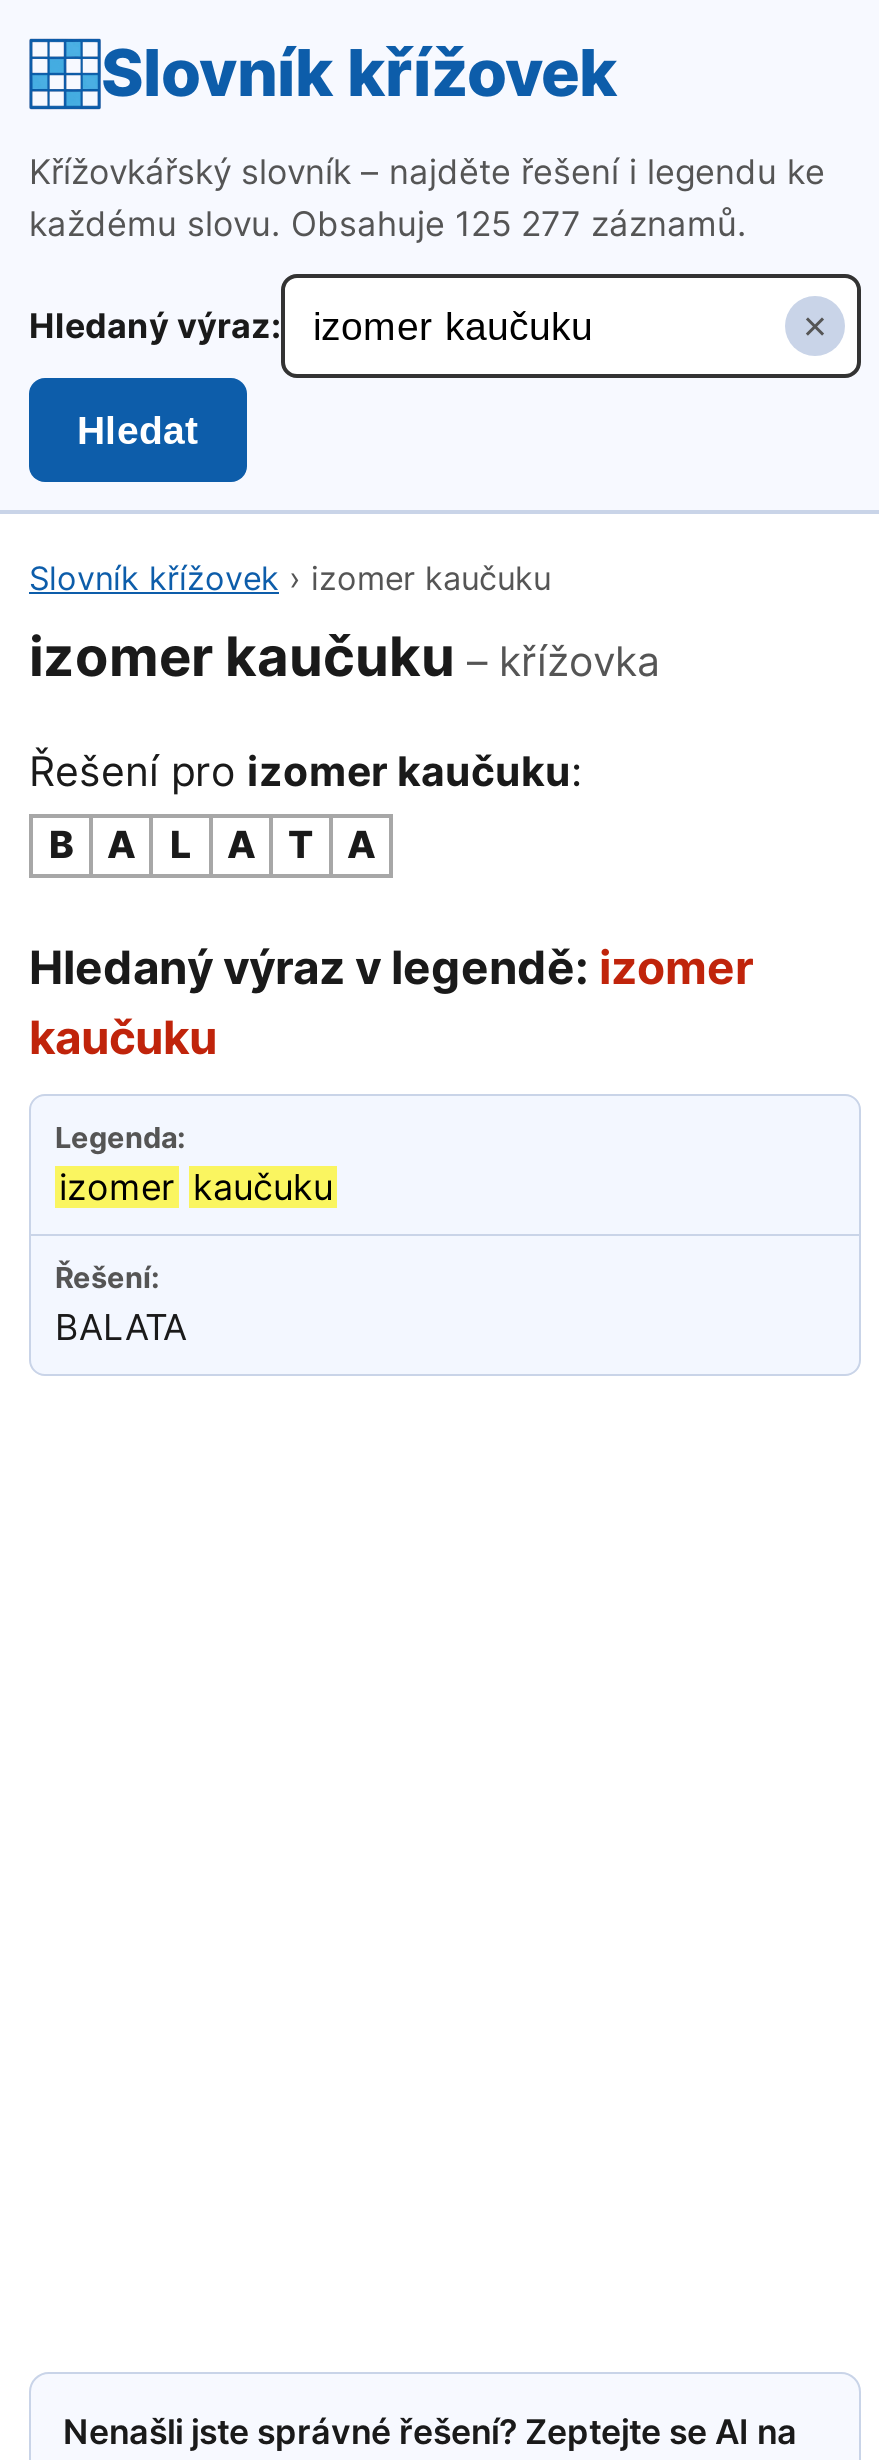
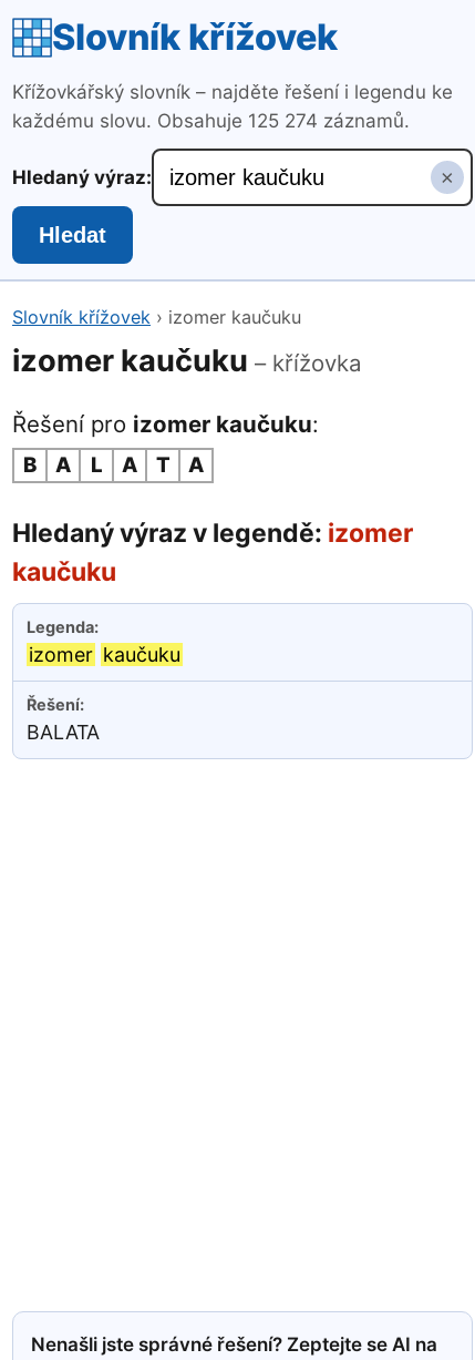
[29,204,747,244] každému slovu. Obsahuje 125 277 záznamů. -> [12,110,410,132] každému slovu. Obsahuje 125 274 záznamů.

